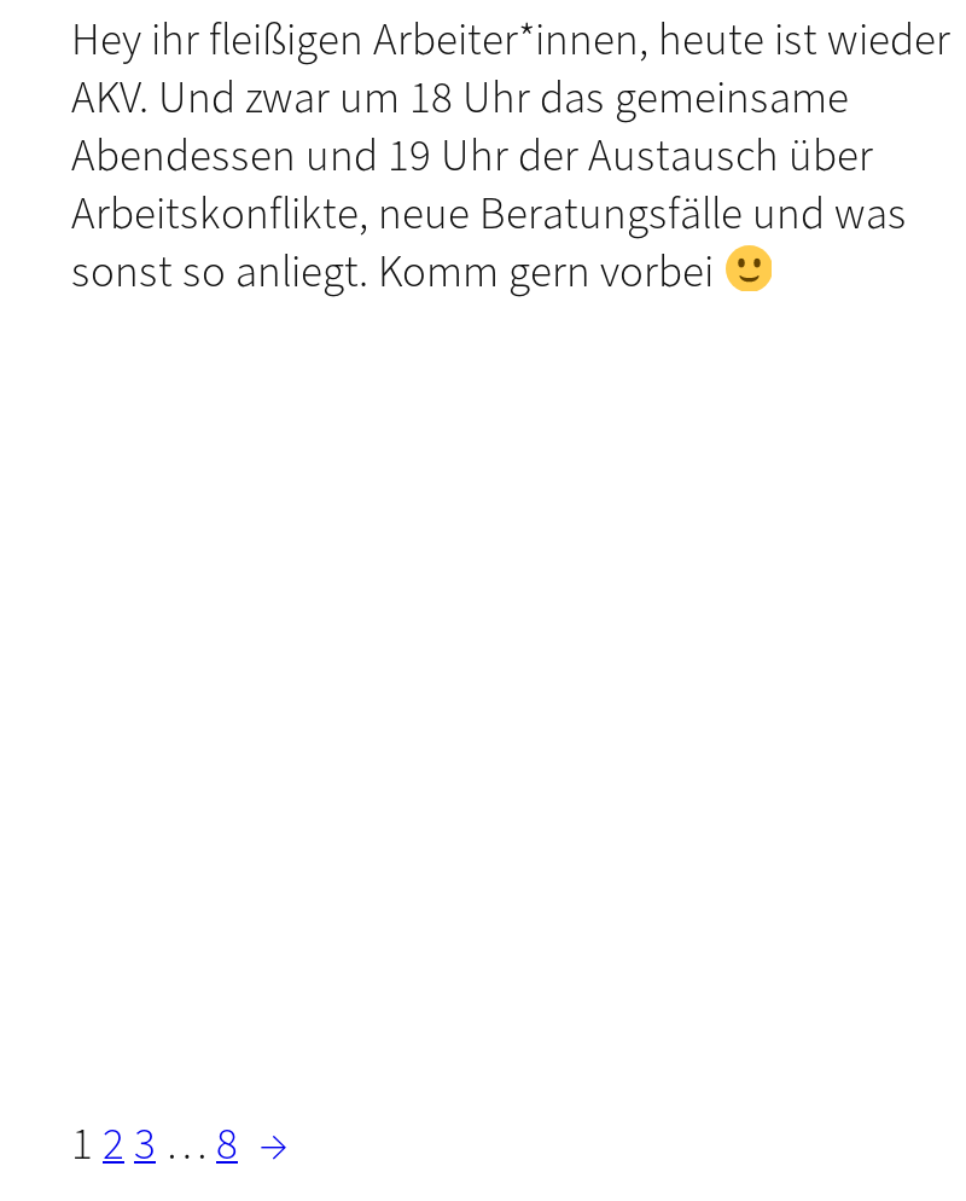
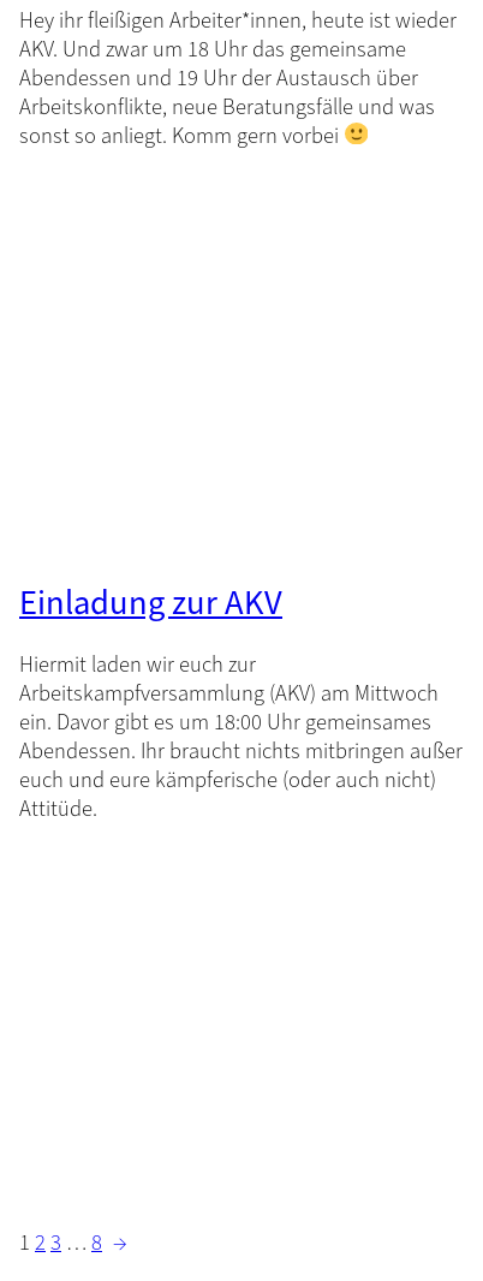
none -> [19,580,463,823] Einladung zur AKV | Hiermit laden wir euch zur | Arbeitskampfversammlung (AKV) am Mittwoch | ein. Davor gibt es um 18:00 Uhr gemeinsames | Abendessen. Ihr braucht nichts mitbringen außer | euch und eure kämpferische (oder auch nicht) | Attitüde.

